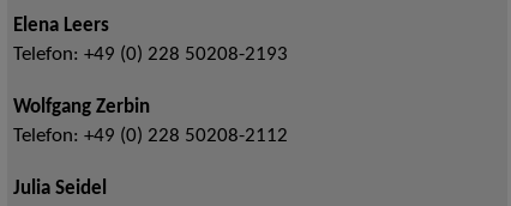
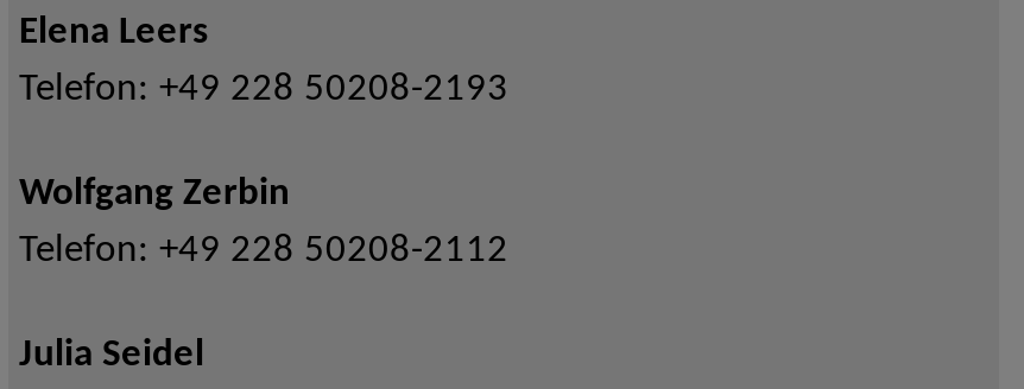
[13,46,287,65] Telefon: +49 (0) 228 50208-2193 -> [19,72,508,110] Telefon: +49 228 50208-2193
[13,127,287,146] Telefon: +49 (0) 228 50208-2112 -> [19,233,508,271] Telefon: +49 228 50208-2112

